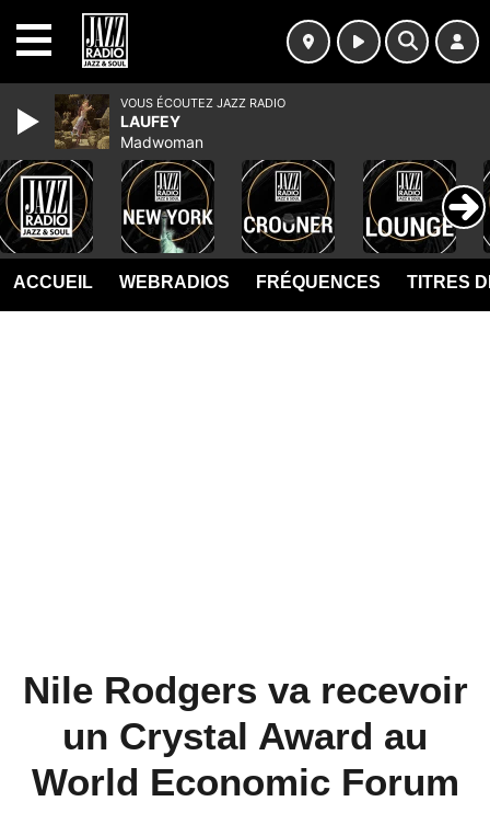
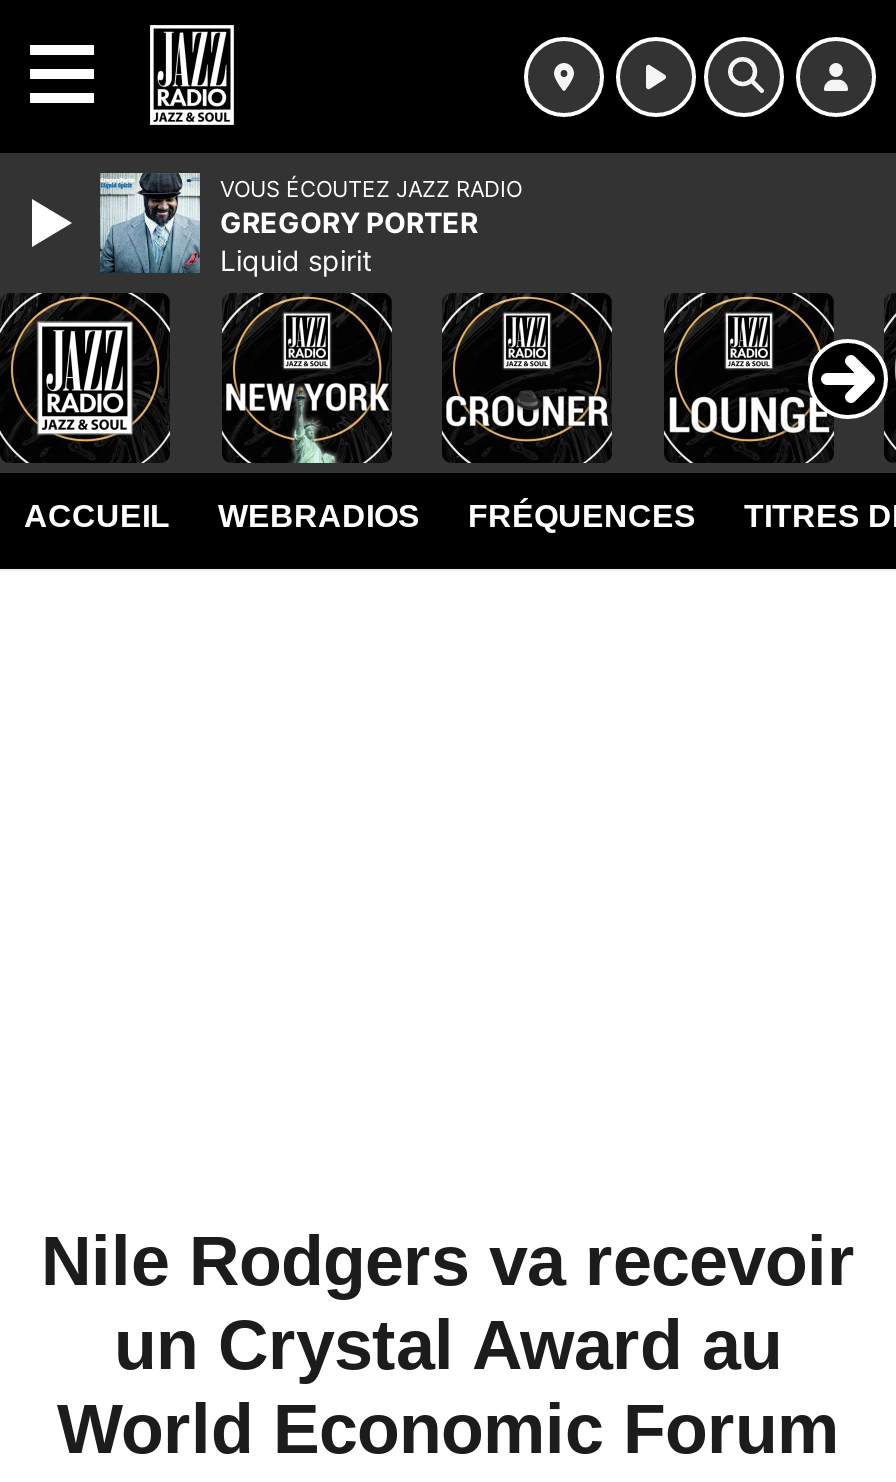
[55,94,203,151] [image] | LAUFEY | Madwoman -> [98,171,478,277] [image] | GREGORY PORTER | Liquid spirit

